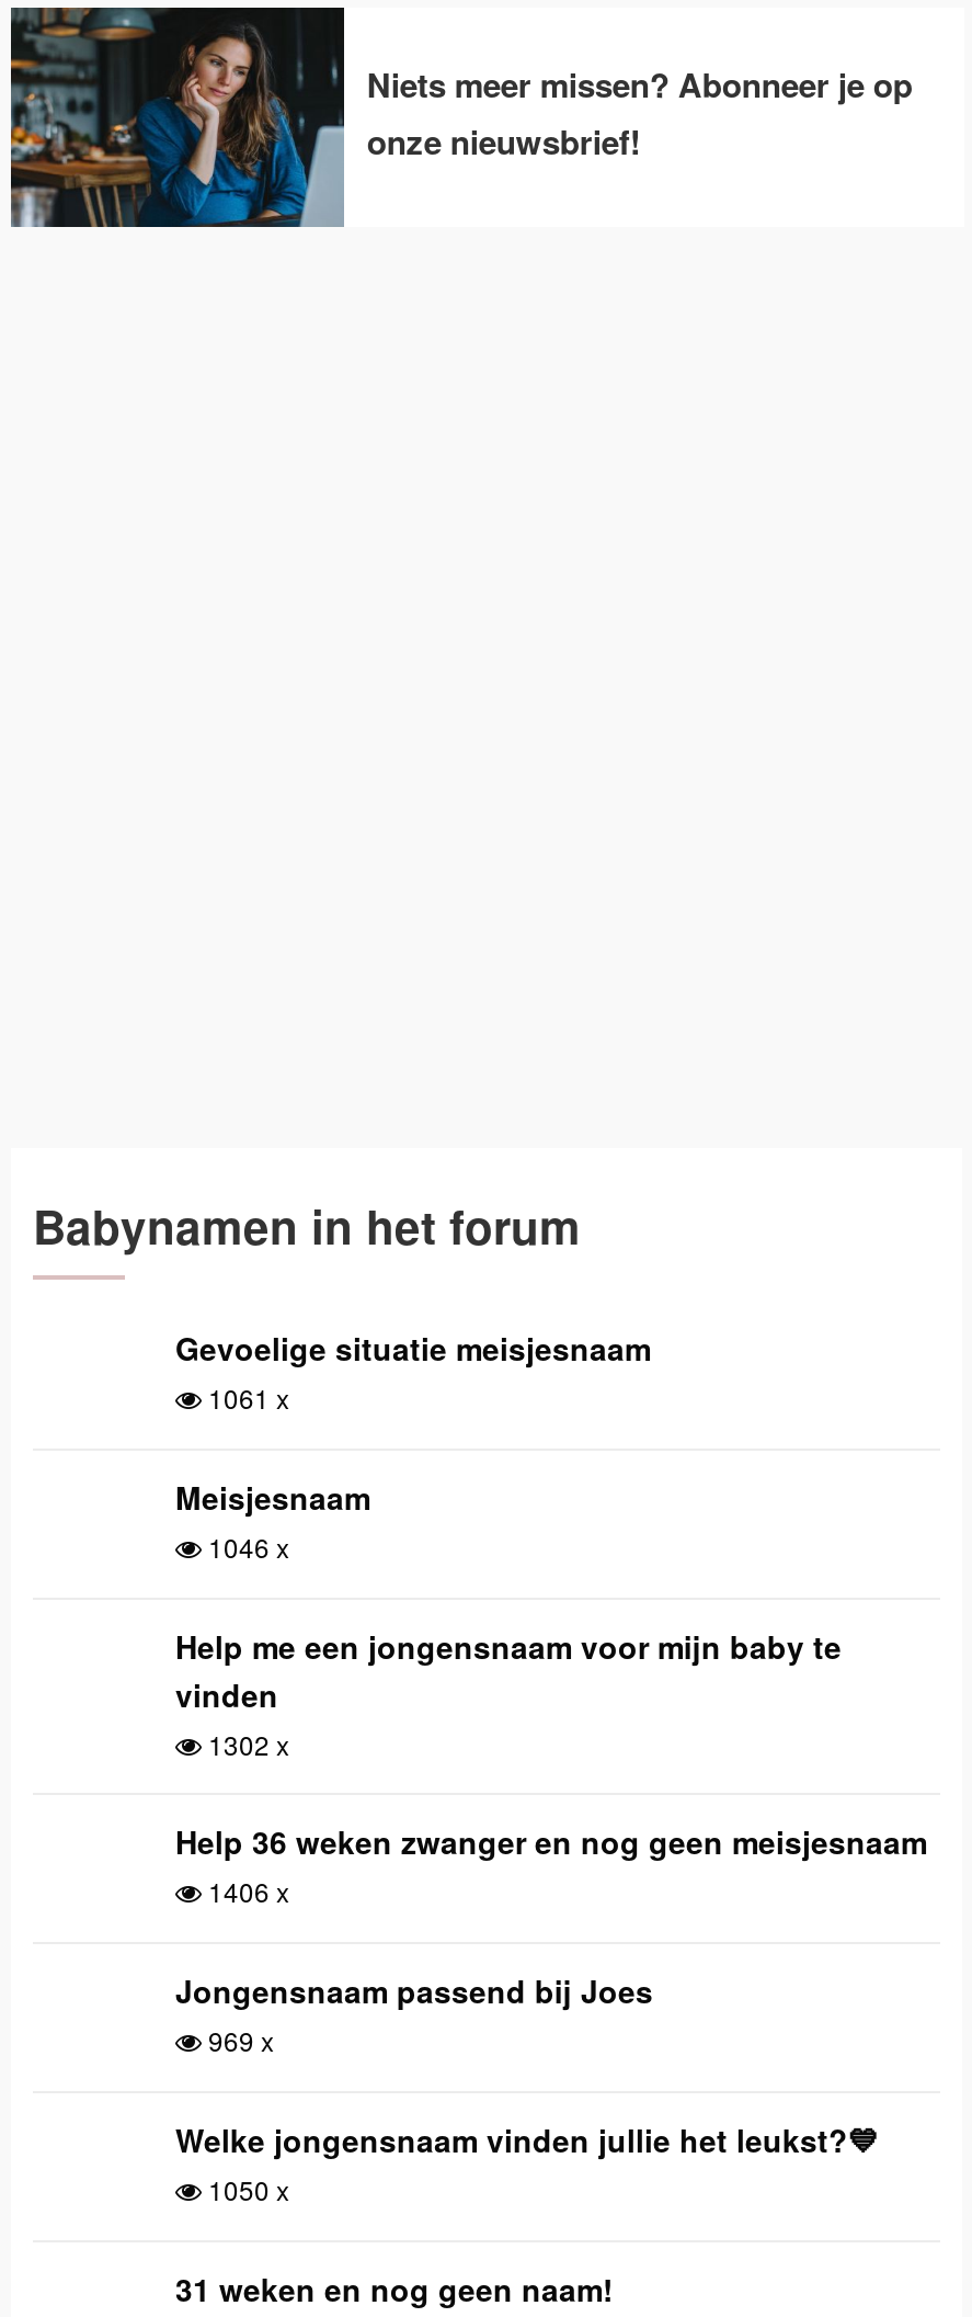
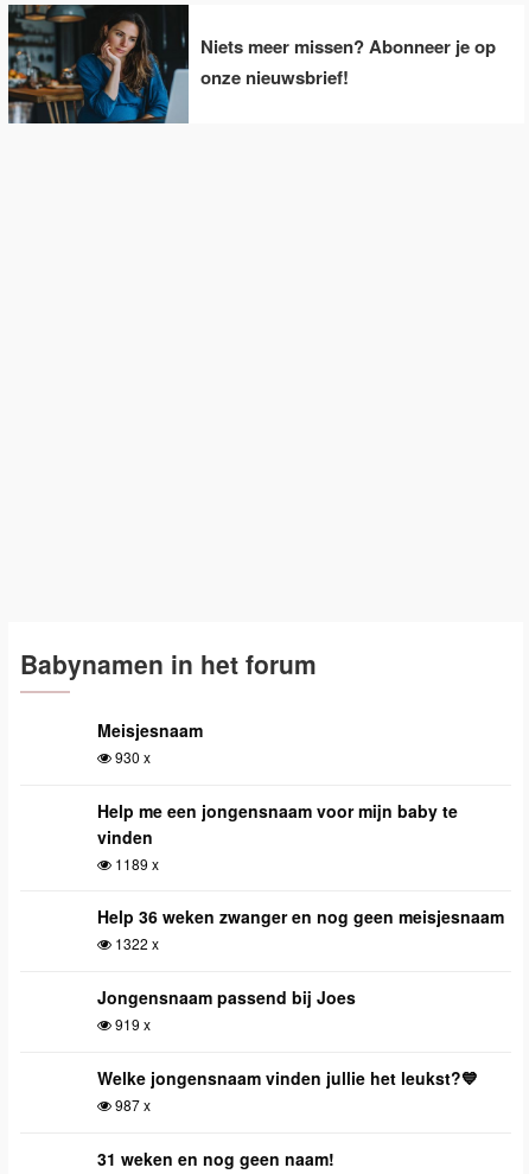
[175,1326,651,1416] Gevoelige situatie meisjesnaam | 1061 x -> none
[202,1527,289,1565] 1046 x -> [111,747,151,767] 930 x
[202,1725,289,1762] 1302 x -> [111,853,159,874] 1189 x
[202,1872,289,1909] 1406 x -> [111,933,159,953] 1322 x
[202,2021,274,2058] 969 x -> [111,1014,151,1034] 919 x
[202,2170,289,2207] 1050 x -> [111,1094,151,1115] 987 x

